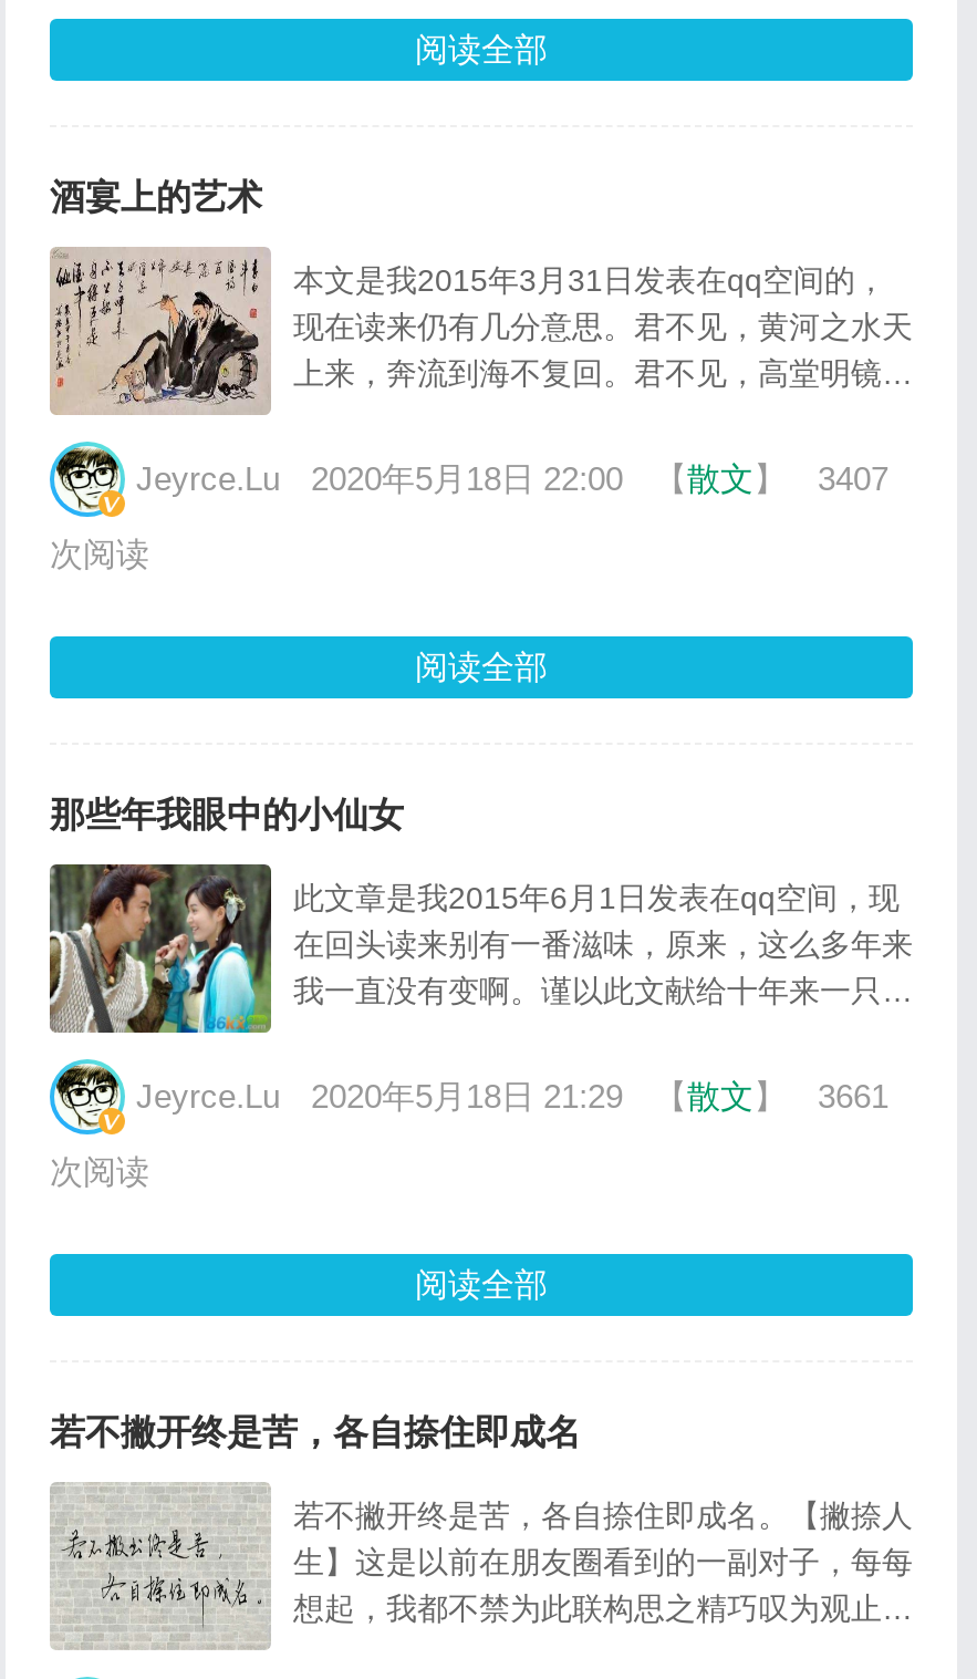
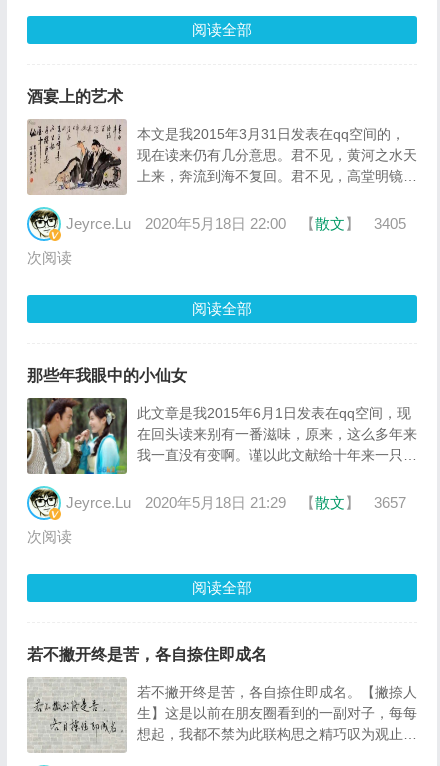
[818,459,888,497] 3407 -> [374,215,406,232] 3405
[818,1077,888,1115] 3661 -> [374,494,406,511] 3657

